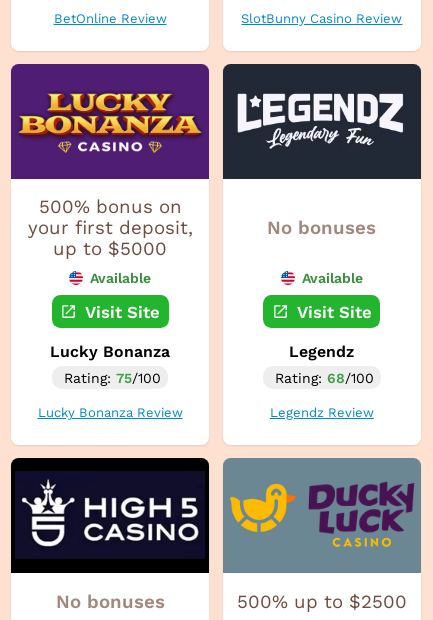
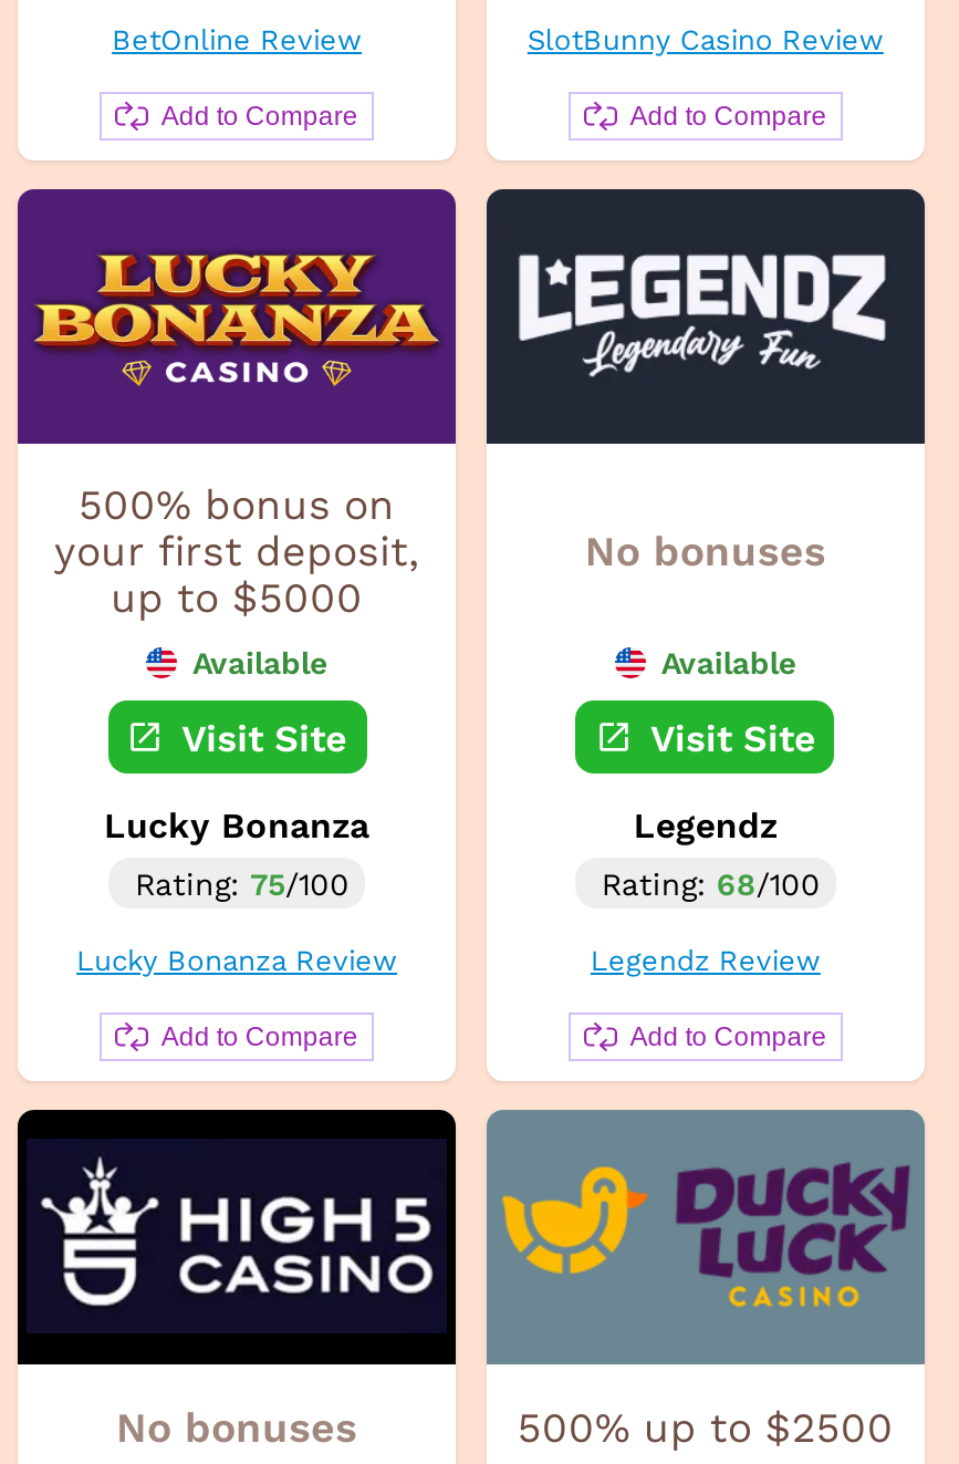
none -> [161,100,358,131] Add to Compare
none -> [630,100,827,131] Add to Compare
none -> [161,1022,358,1053] Add to Compare
none -> [630,1022,827,1053] Add to Compare

